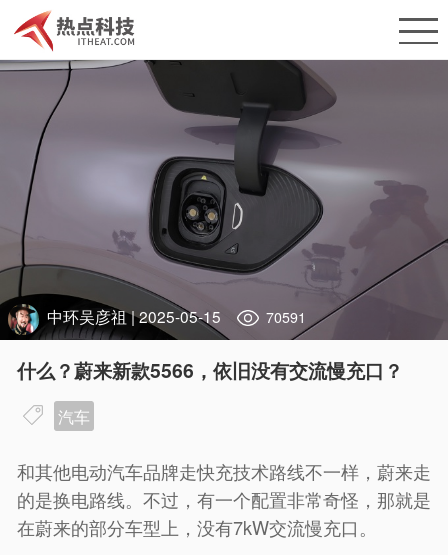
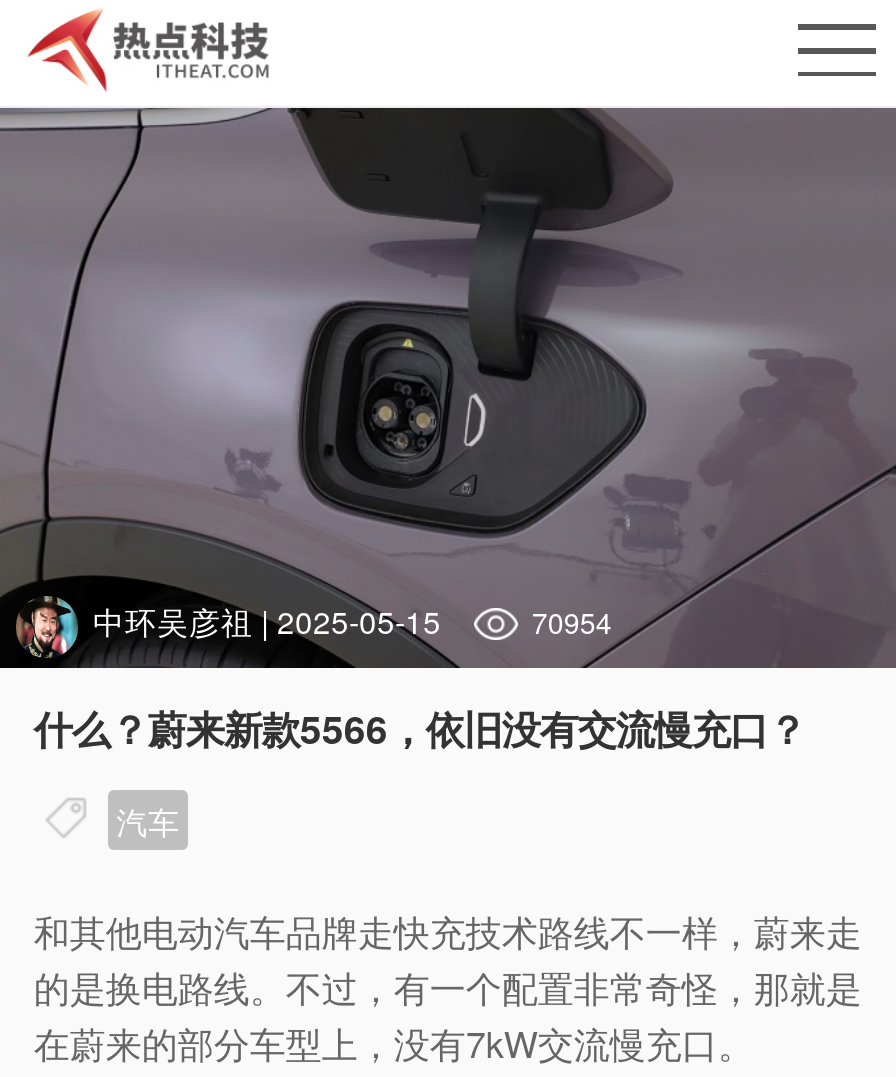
[266,307,306,327] 70591 -> [532,603,612,643] 70954

